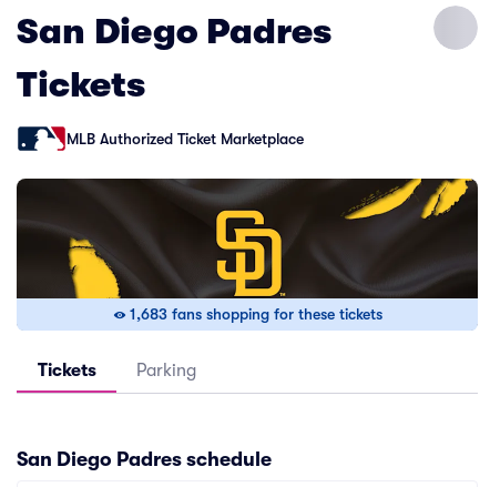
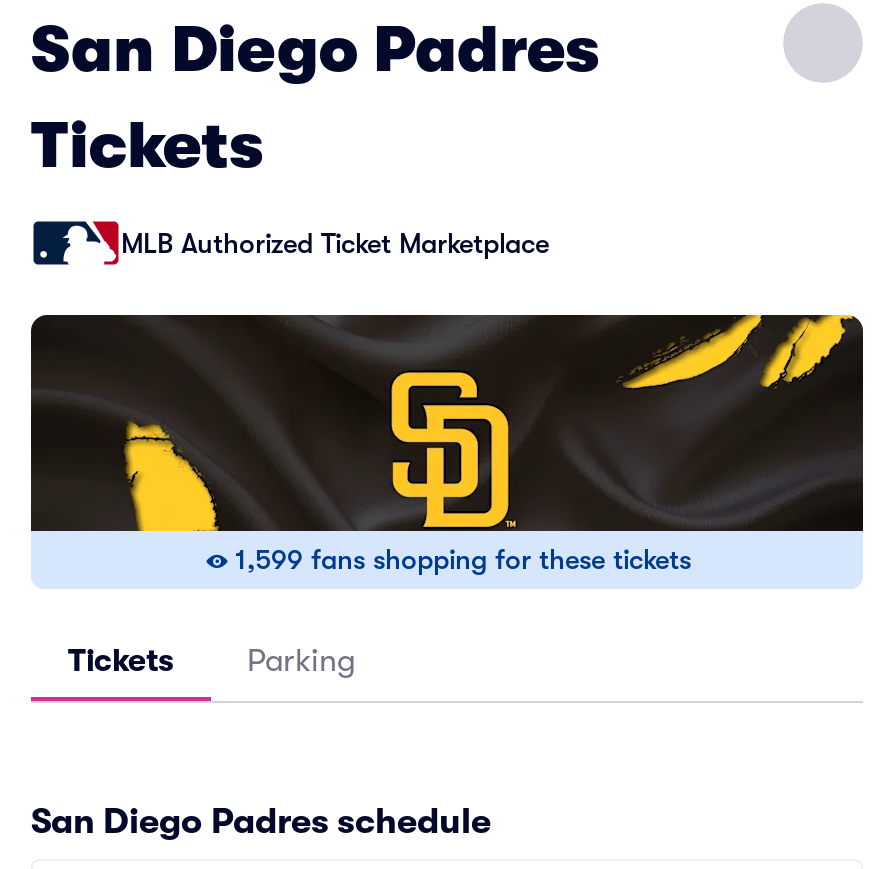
[130,305,382,323] 1,683 fans shopping for these tickets -> [235,543,691,575] 1,599 fans shopping for these tickets

